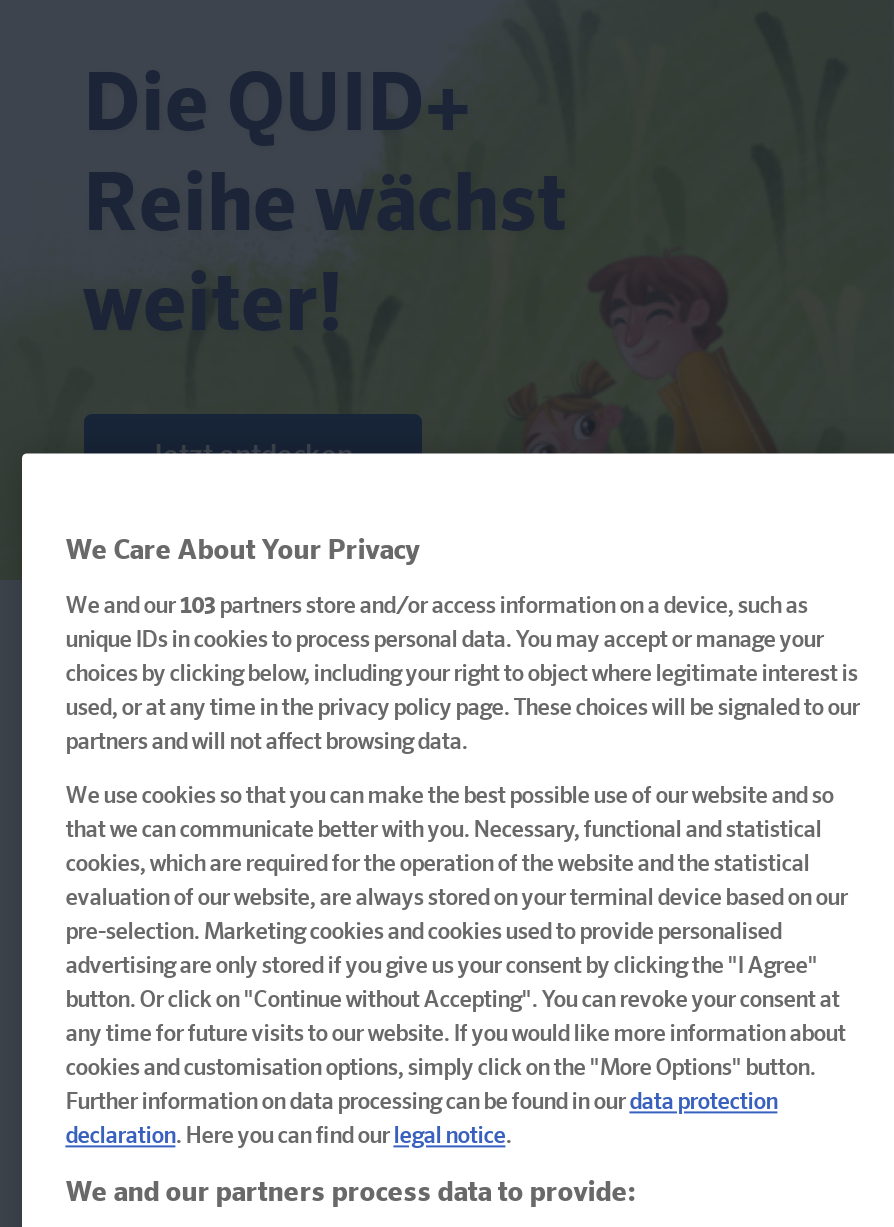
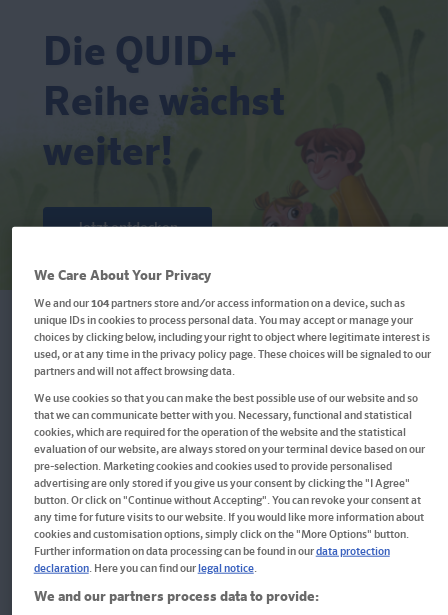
[65,595,807,619] We and our 103 partners store and/or access information on a device, such as -> [34,298,405,310] We and our 104 partners store and/or access information on a device, such as

